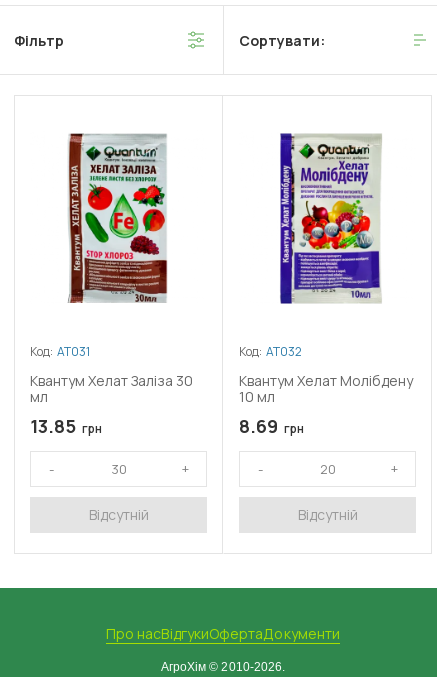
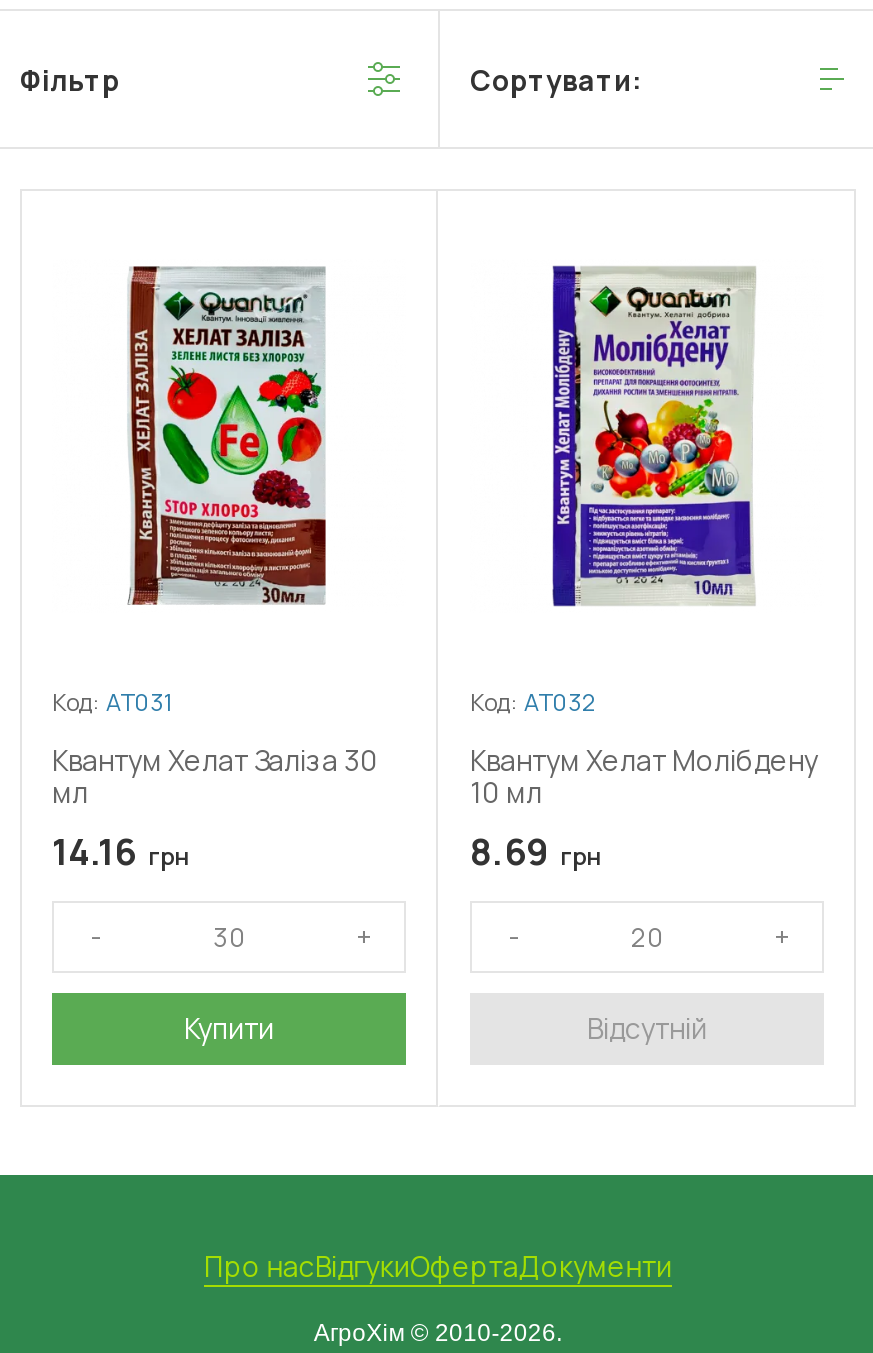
[30,414,102,438] 13.85 грн -> [52,827,188,875] 14.16 грн
[88,505,148,524] Відсутній -> [184,1009,274,1047] Купити

